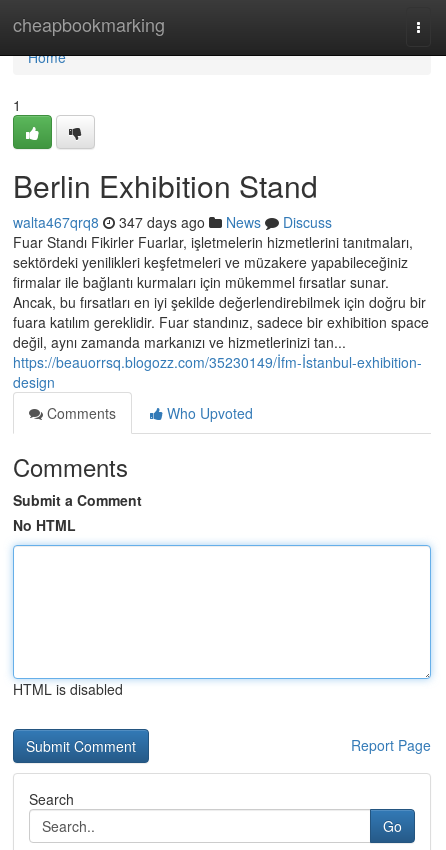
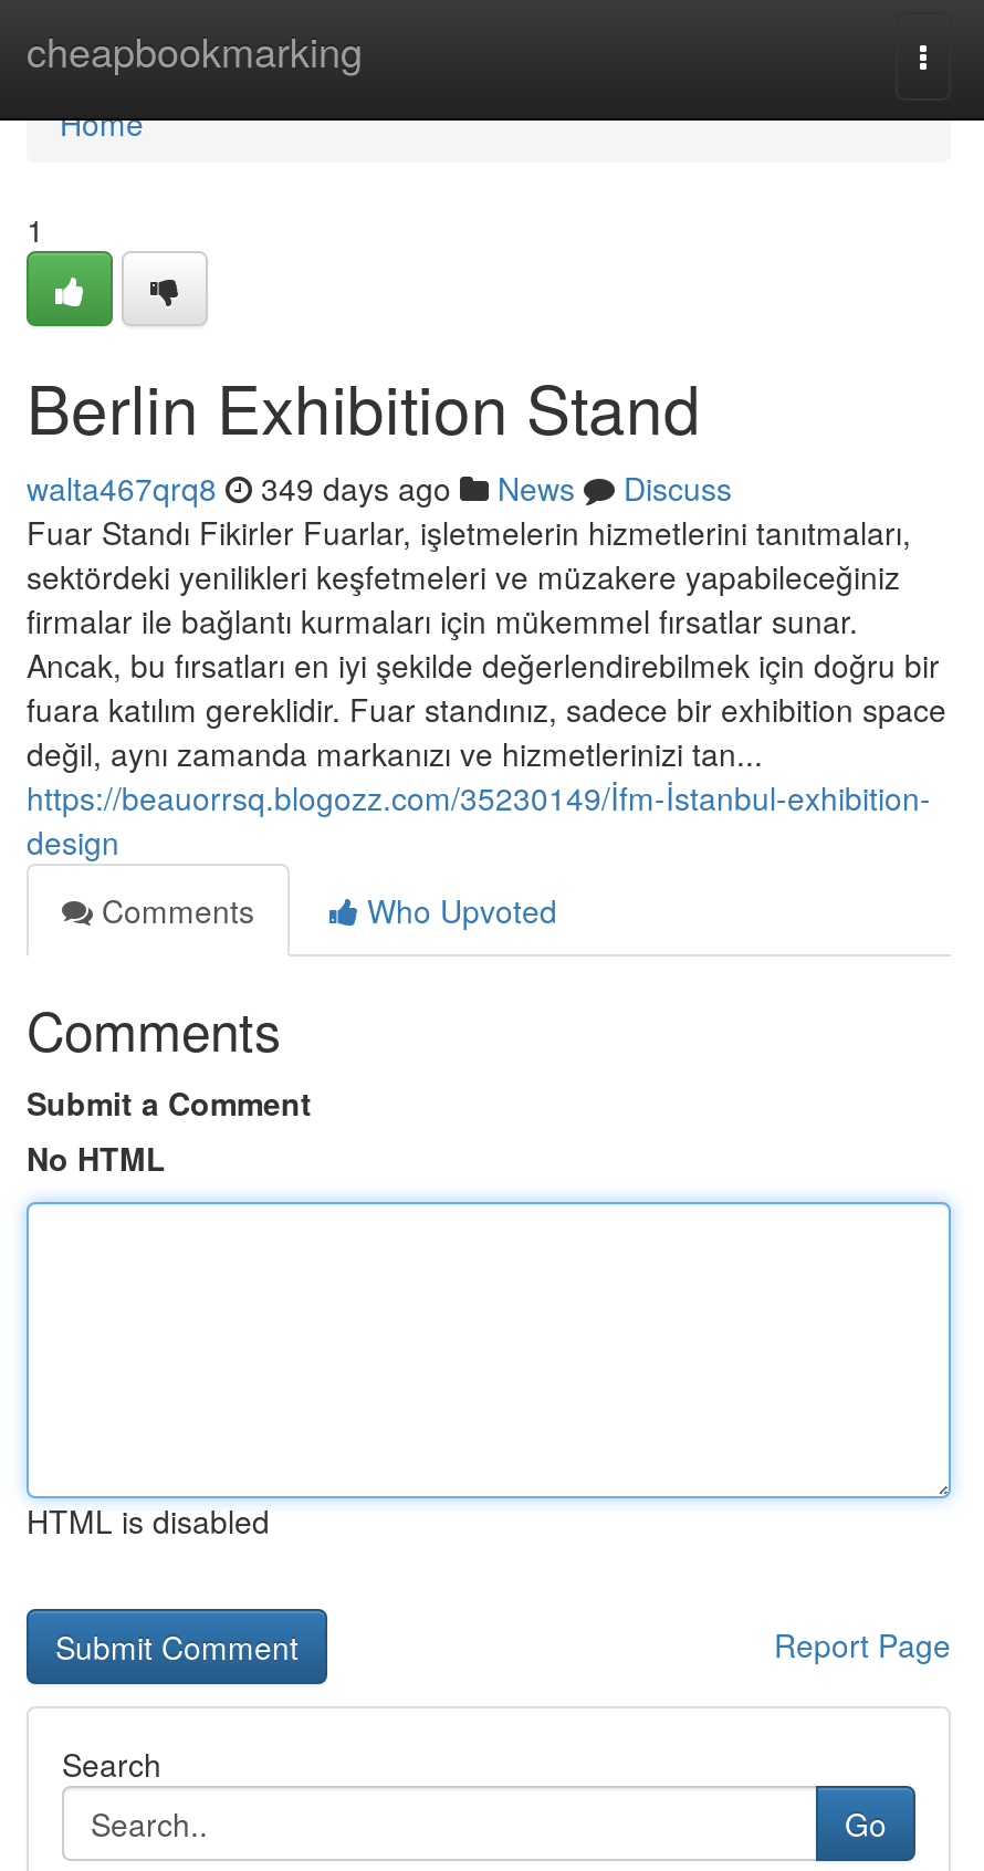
[13,212,332,232] walta467qrq8 347 days ago News Discuss -> [27,466,732,510] walta467qrq8 349 days ago News Discuss

